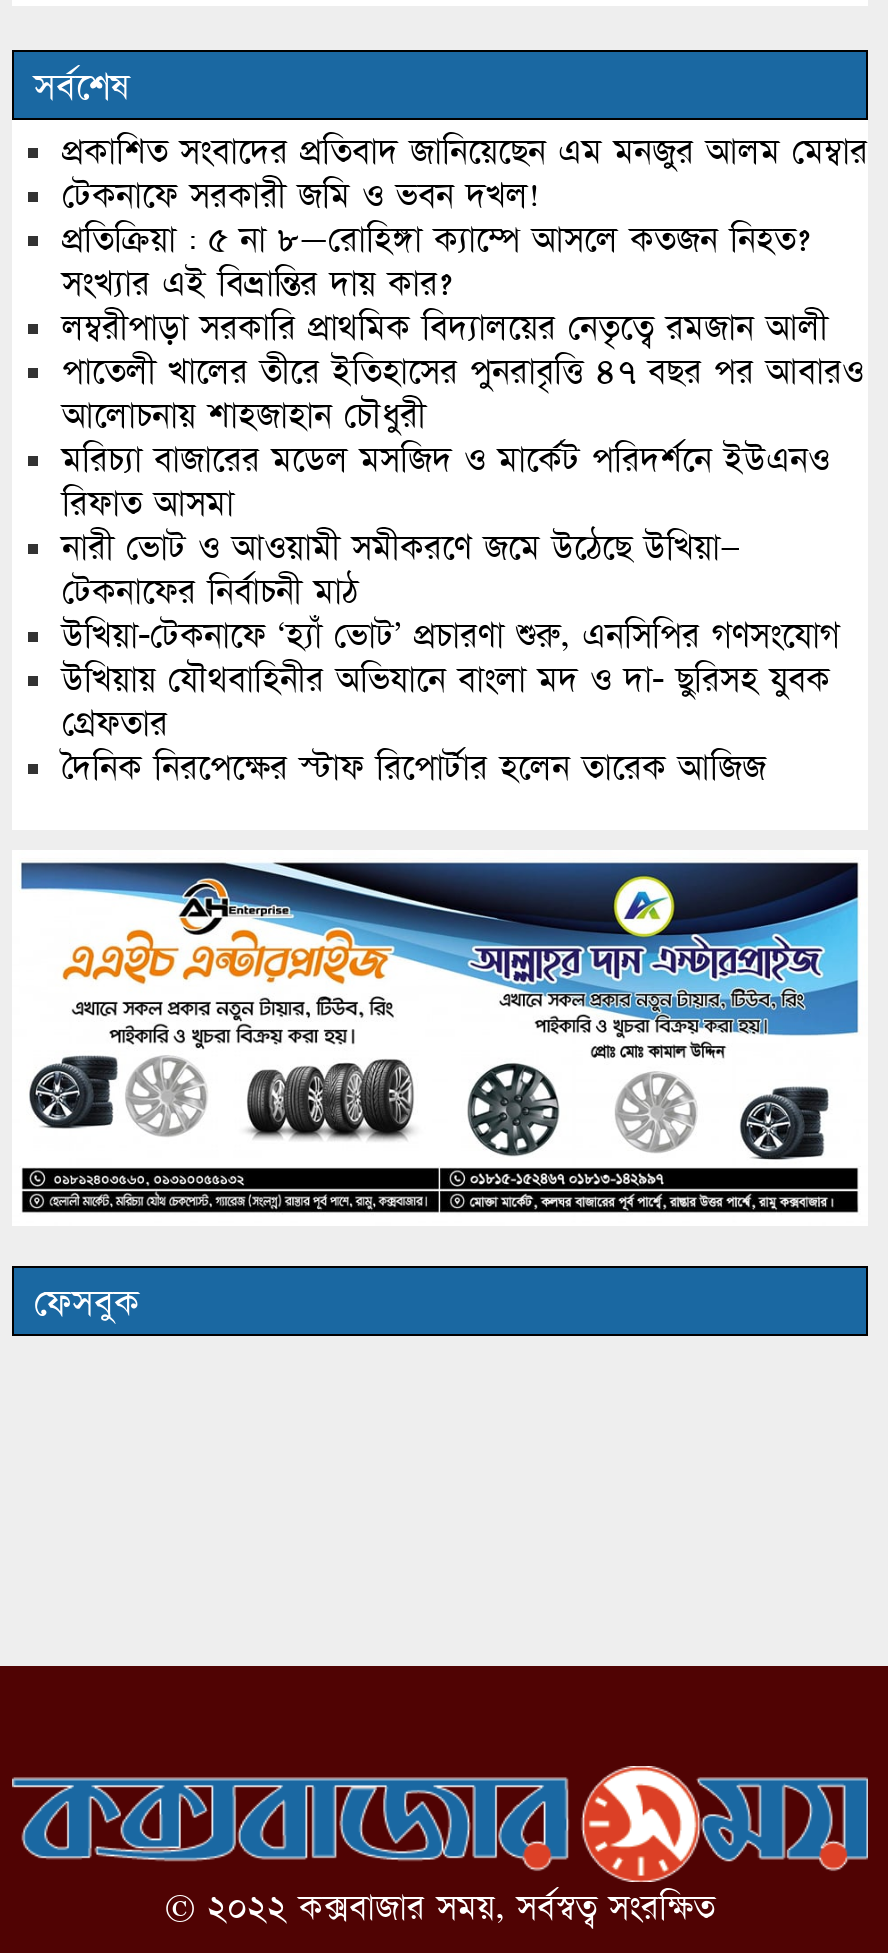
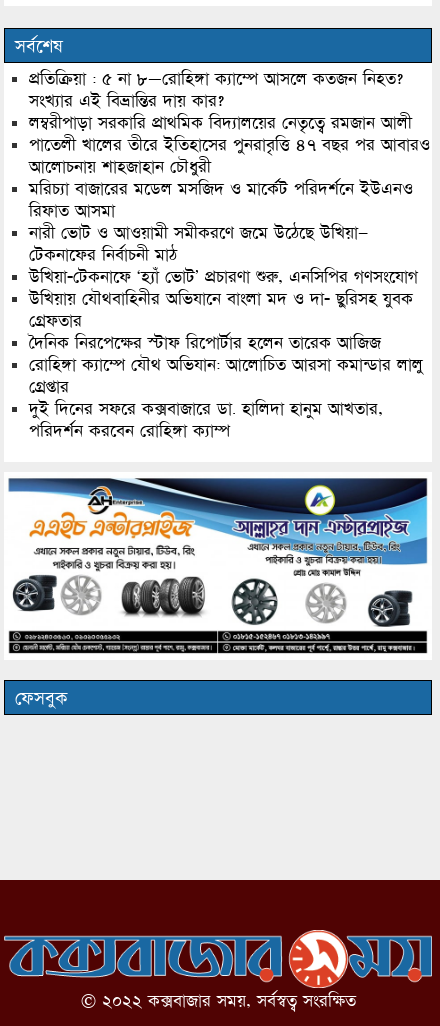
[62,131,868,217] প্রকাশিত সংবাদের প্রতিবাদ জানিয়েছেন এম মনজুর আলম মেম্বার | টেকনাফে সরকারী জমি ও ভবন দখল! -> none
moved [62,219,864,745] -> [29,68,430,331]: প্রতিক্রিয়া : ৫ না ৮—রোহিঙ্গা ক্যাম্পে আসলে কতজন নিহত? | সংখ্যার এই বিভ্রান্তির দায় কার? | লম্বরীপাড়া সরকারি প্রাথমিক বিদ্যালয়ের নেতৃত্বে রমজান আলী | ... | উখিয়ায় যৌথবাহিনীর অভিযানে বাংলা মদ ও দা- ছুরিসহ যুবক | গ্রেফতার
none -> [29,354,423,441] রোহিঙ্গা ক্যাম্পে যৌথ অভিযান: আলোচিত আরসা কমান্ডার লালু | গ্রেপ্তার | দুই দিনের সফরে কক্সবাজারে ডা. হালিদা হানুম আখতার, | পরিদর্শন করবেন রোহিঙ্গা ক্যাম্প

